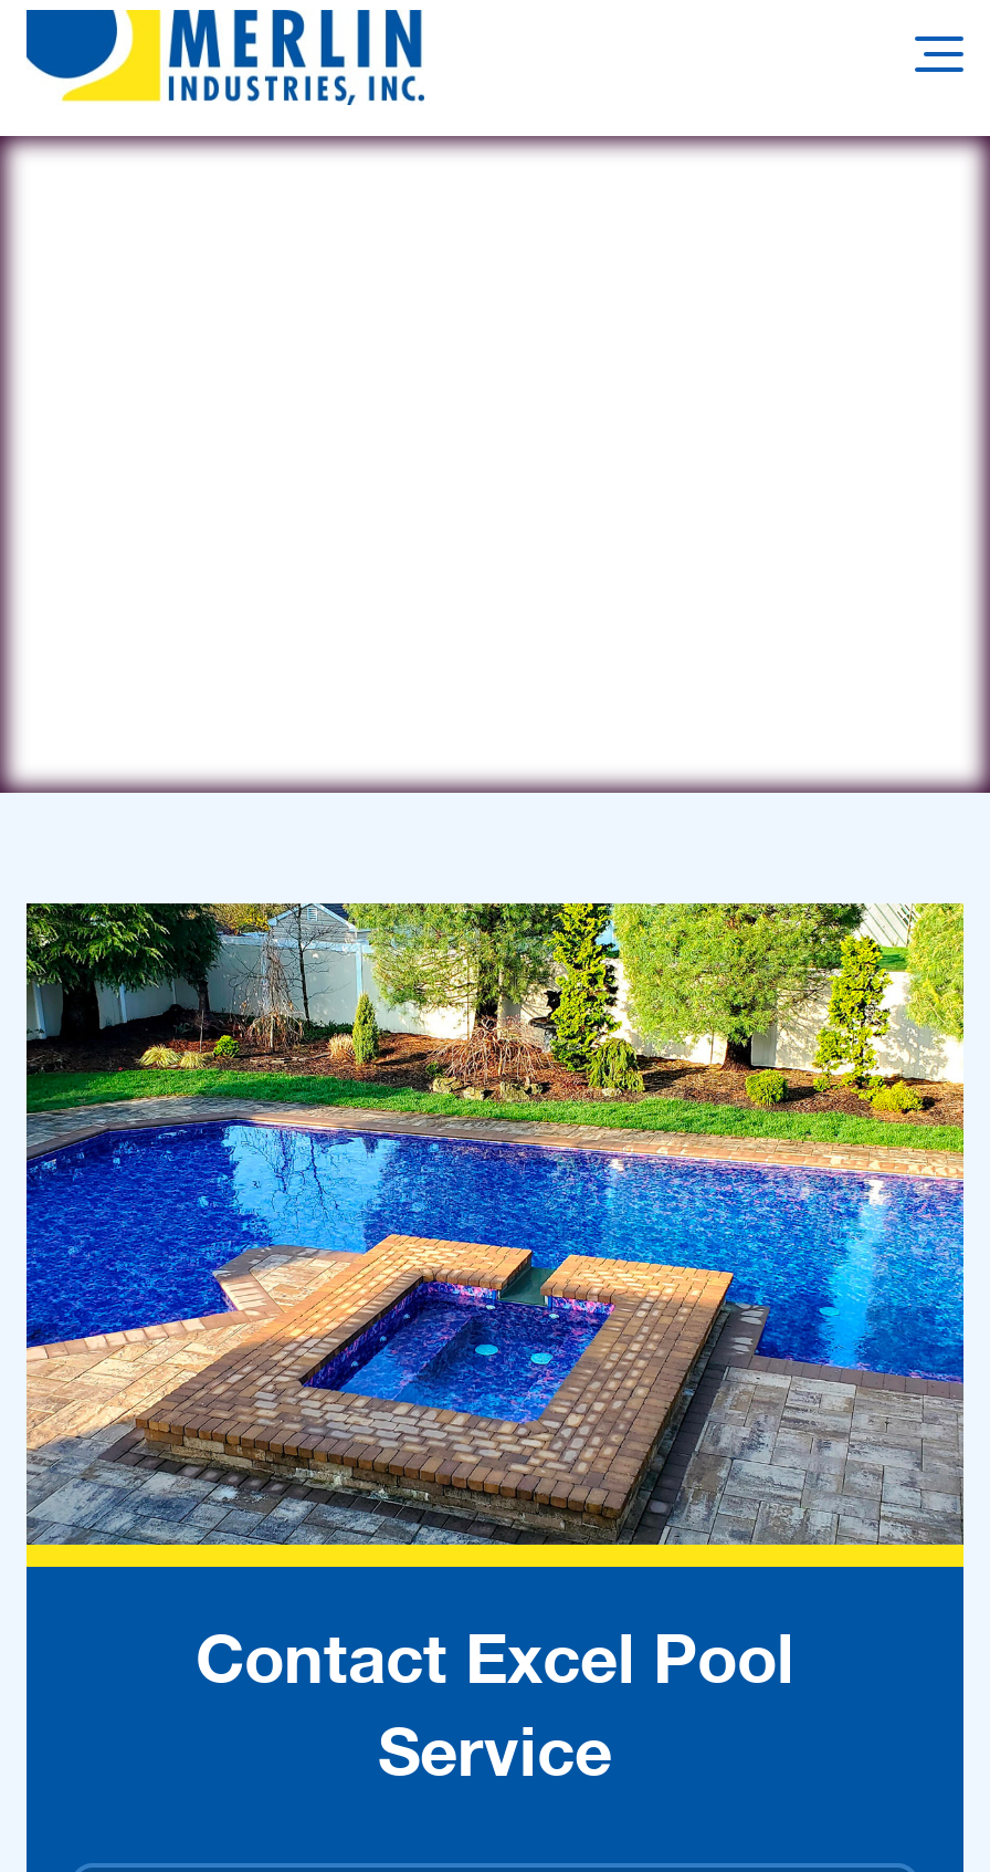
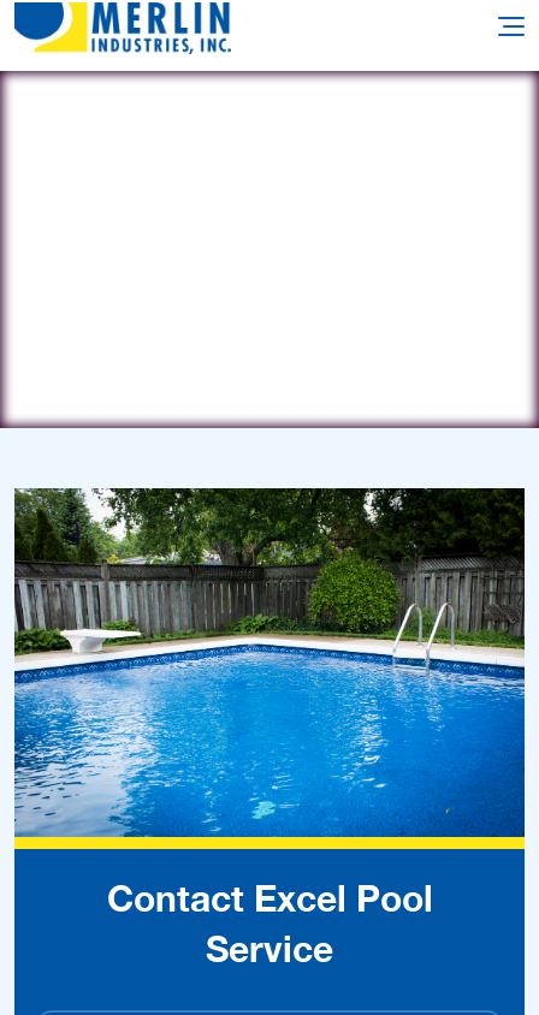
[24,901,966,1547] [image] -> [13,487,526,838] [image]

